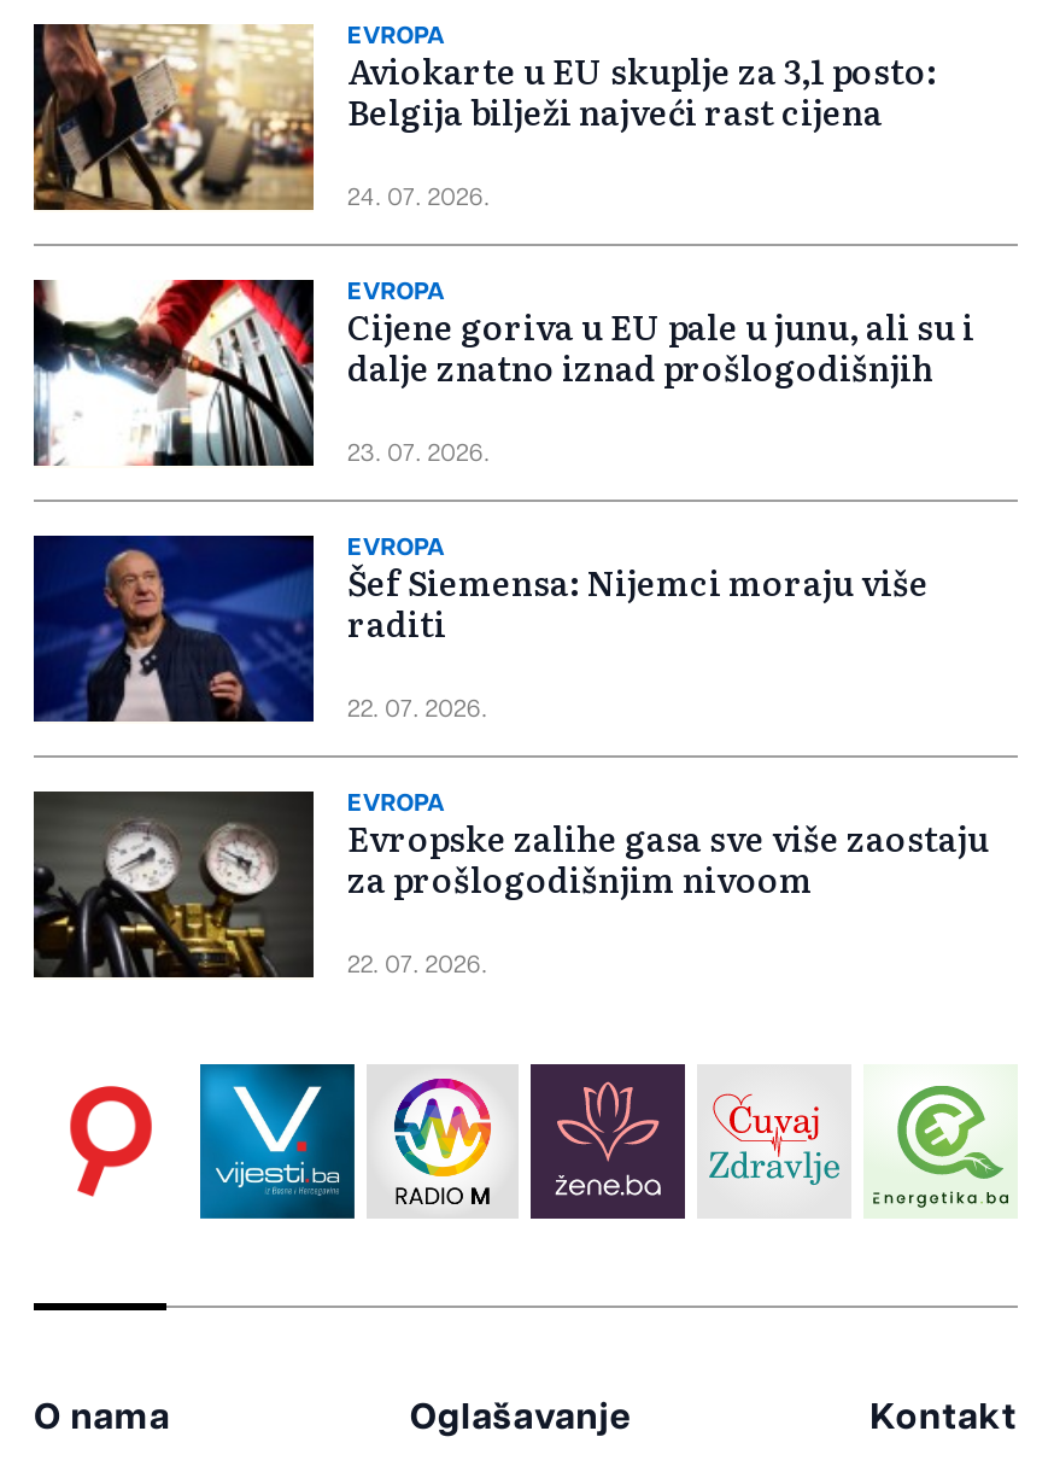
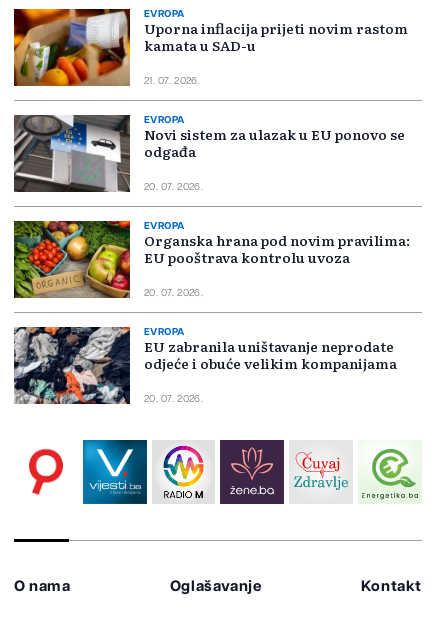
[31,22,936,212] [image] | Aviokarte u EU skuplje za 3,1 posto: | Belgija bilježi najveći rast cijena -> [13,8,408,87] [image] | Uporna inflacija prijeti novim rastom | kamata u SAD-u
[347,187,490,211] 24. 07. 2026. -> [144,76,200,86] 21. 07. 2026.
[34,278,974,468] [image] | Cijene goriva u EU pale u junu, ali su i | dalje znatno iznad prošlogodišnjih -> [13,114,405,193] [image] | Novi sistem za ulazak u EU ponovo se | odgađa
[347,442,490,466] 23. 07. 2026. -> [144,182,203,192] 20. 07. 2026.
[31,533,929,724] [image] | Šef Siemensa: Nijemci moraju više | raditi -> [13,220,410,299] [image] | Organska hrana pod novim pravilima: | EU pooštrava kontrolu uvoza
[347,698,488,722] 22. 07. 2026. -> [144,288,203,298] 20. 07. 2026.
[31,789,989,980] [image] | Evropske zalihe gasa sve više zaostaju | za prošlogodišnjim nivoom -> [13,326,397,405] [image] | EU zabranila uništavanje neprodate | odjeće i obuće velikim kompanijama
[347,954,488,978] 22. 07. 2026. -> [144,394,203,404] 20. 07. 2026.

